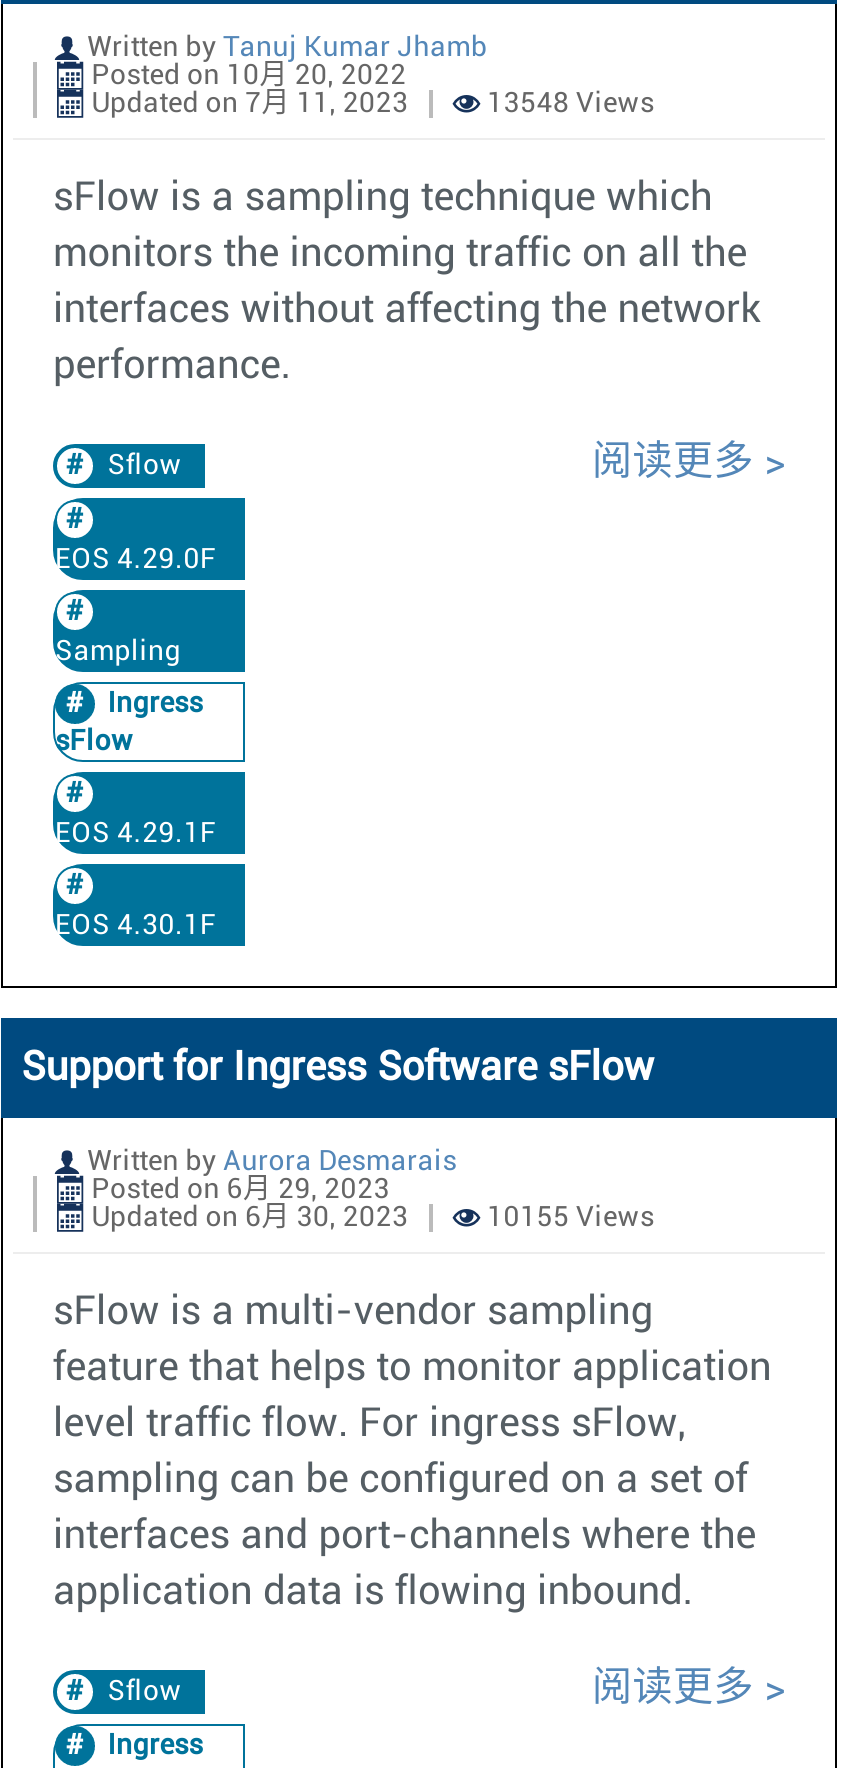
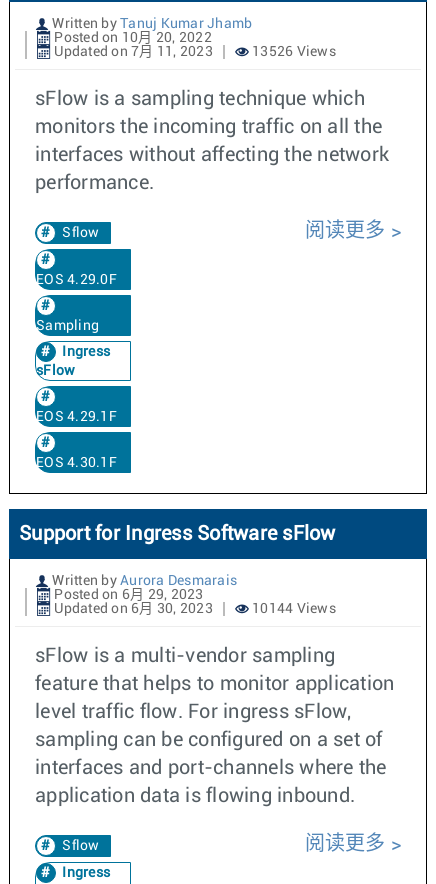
[481,90,655,118] 13548 Views -> [249,45,336,59] 13526 Views
[481,1204,655,1232] 10155 Views -> [249,602,336,616] 10144 Views

